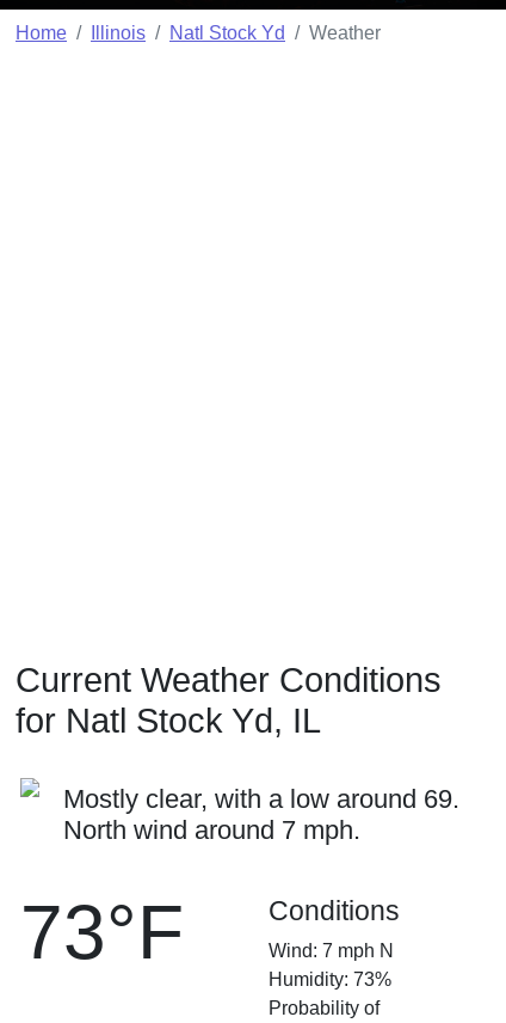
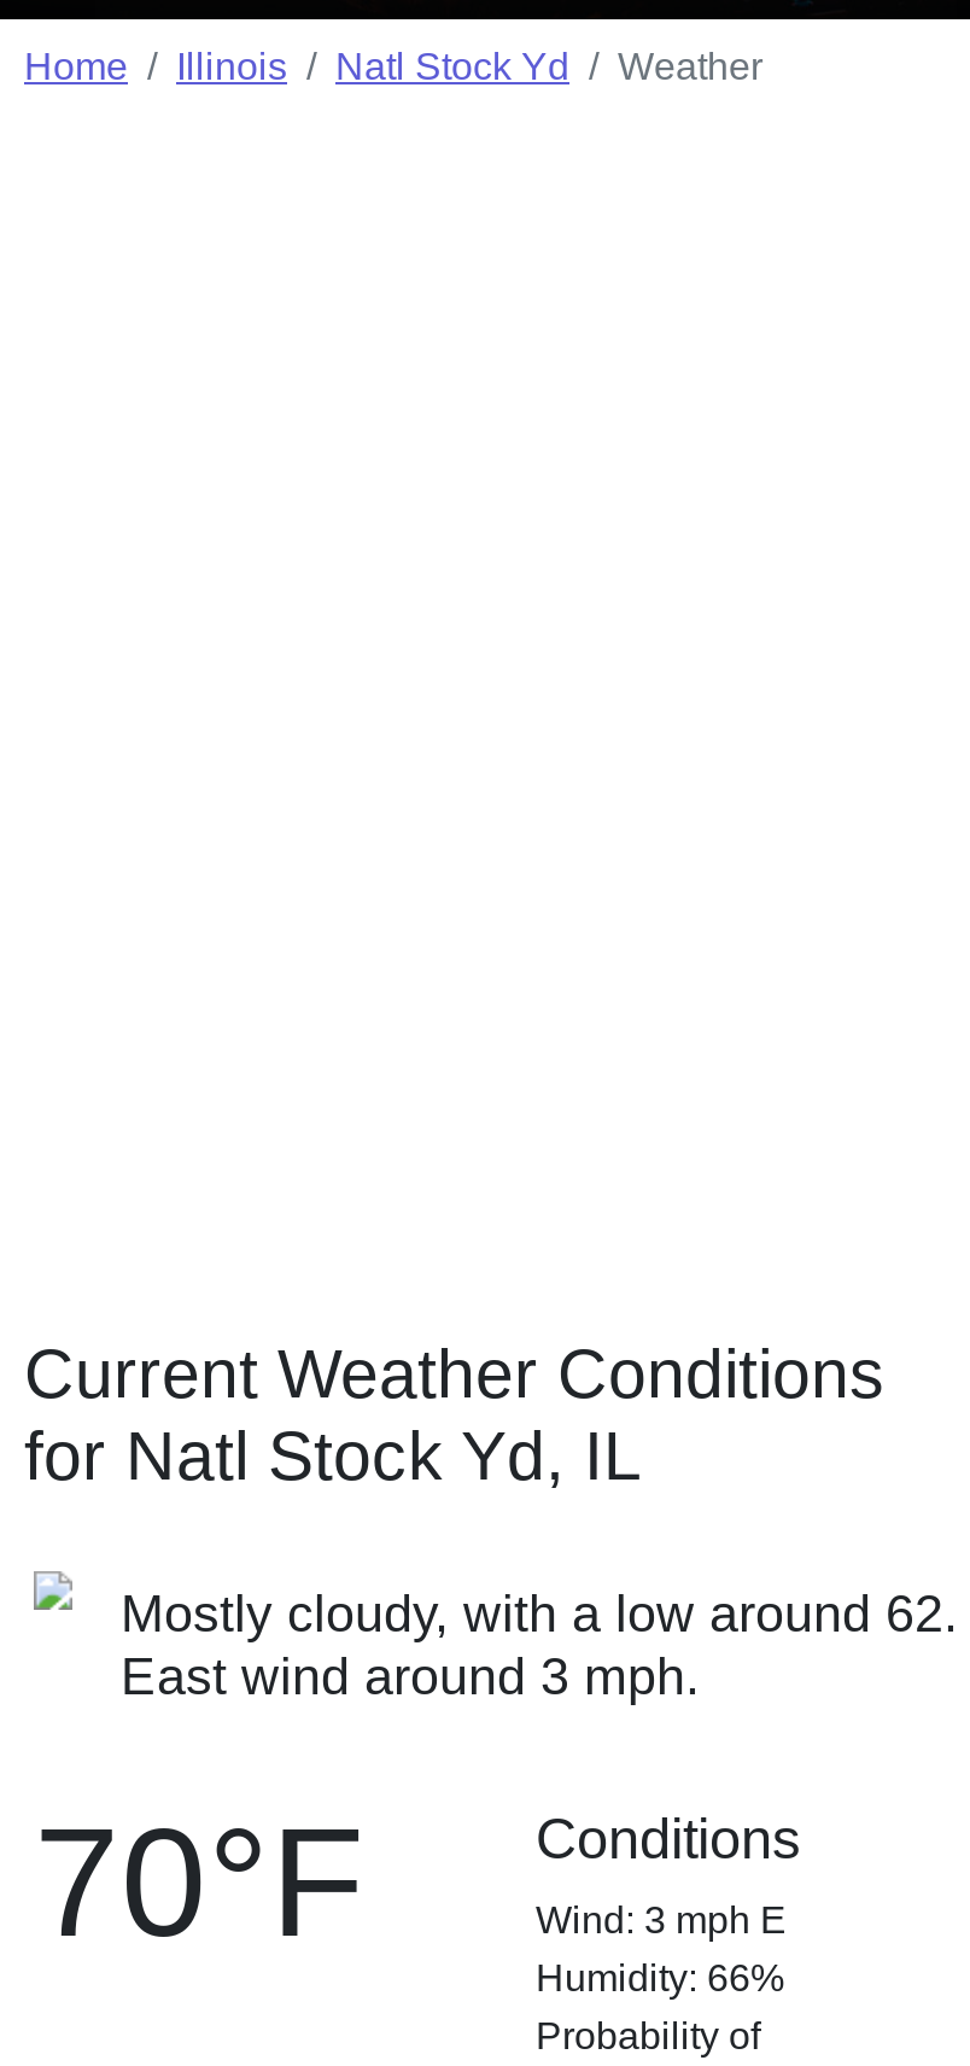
[63,784,459,845] Mostly clear, with a low around 69. | North wind around 7 mph. -> [121,1583,958,1706] Mostly cloudy, with a low around 62. | East wind around 3 mph.
[20,889,184,975] 73°F -> [34,1796,364,1969] 70°F
[269,941,394,961] Wind: 7 mph N -> [536,1899,787,1940] Wind: 3 mph E
[269,969,391,990] Humidity: 73% -> [536,1957,784,1998] Humidity: 66%

